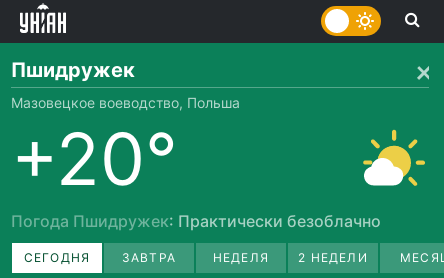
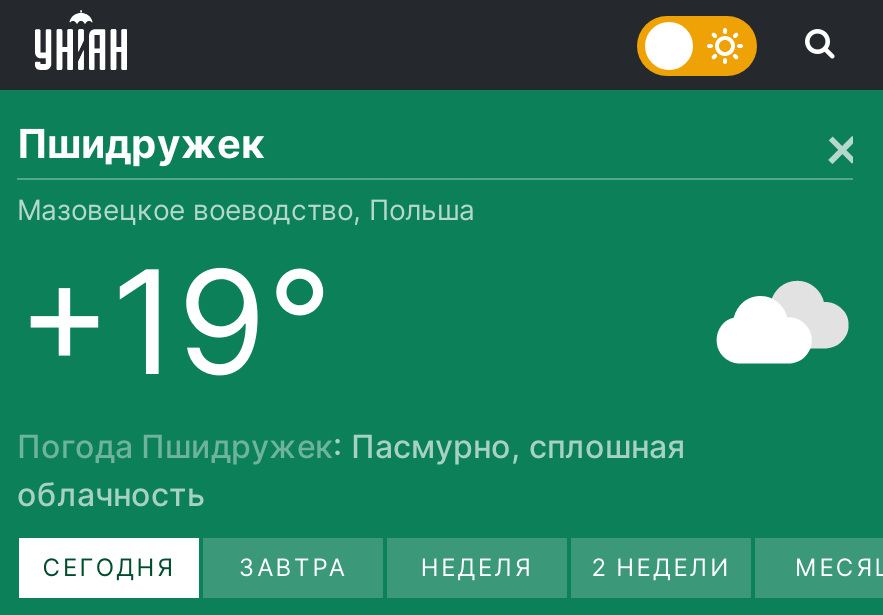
[11,115,426,231] [image] | +20° | Погода Пшидружек: Практически безоблачно -> [17,234,851,514] [image] | +19° | Погода Пшидружек: Пасмурно, сплошная | облачность

